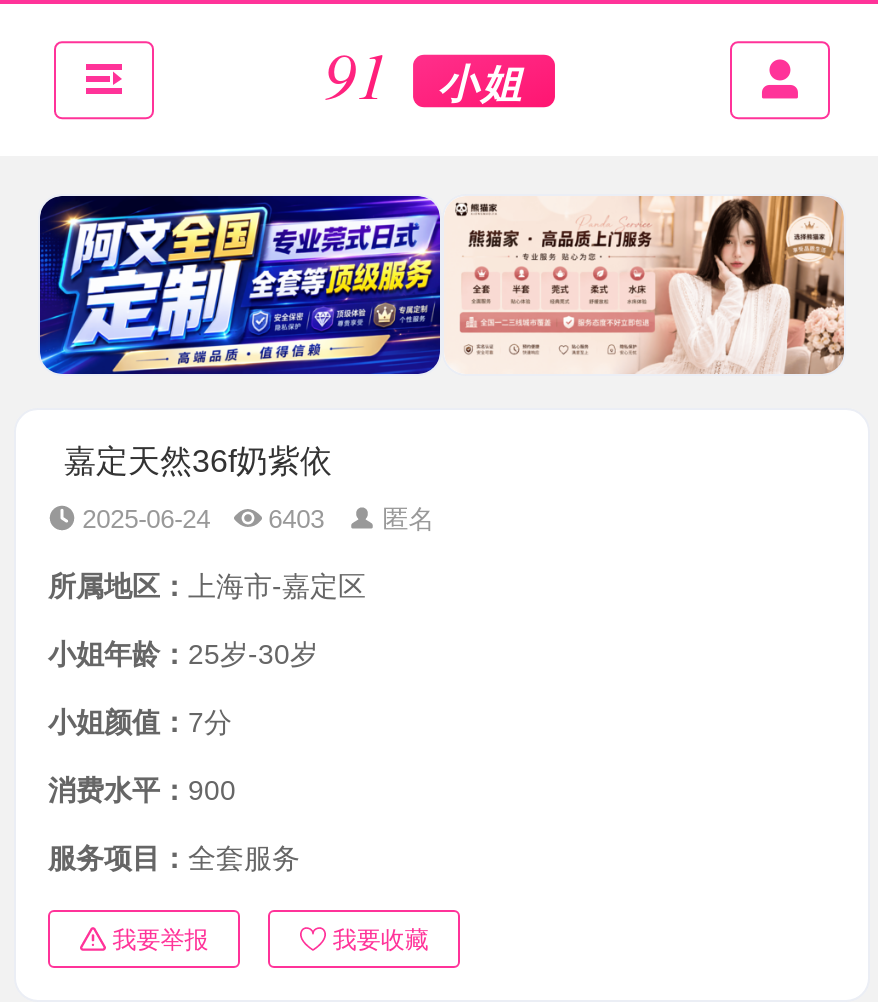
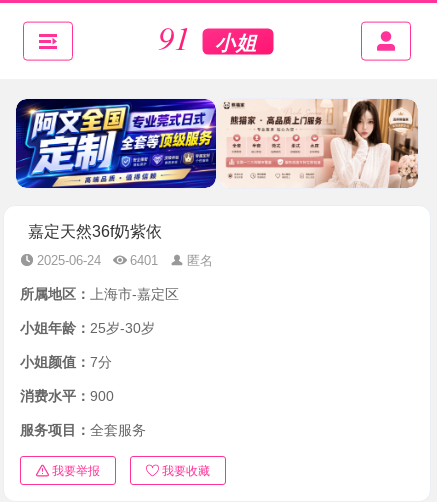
[82,504,434,534] 2025-06-24 6403 匿名 -> [37,253,213,268] 2025-06-24 6401 匿名

